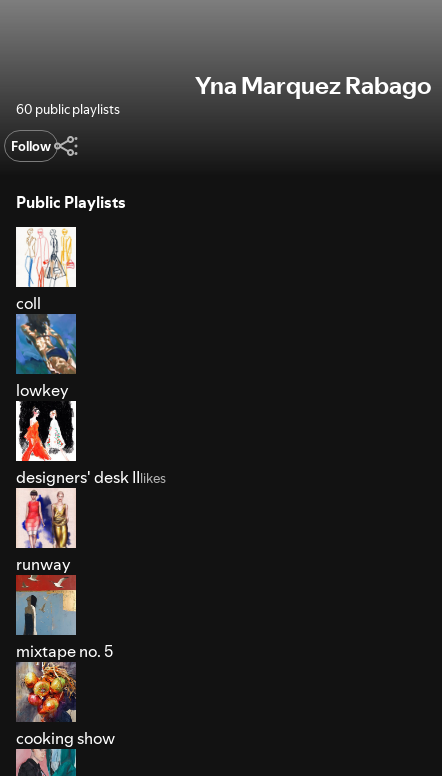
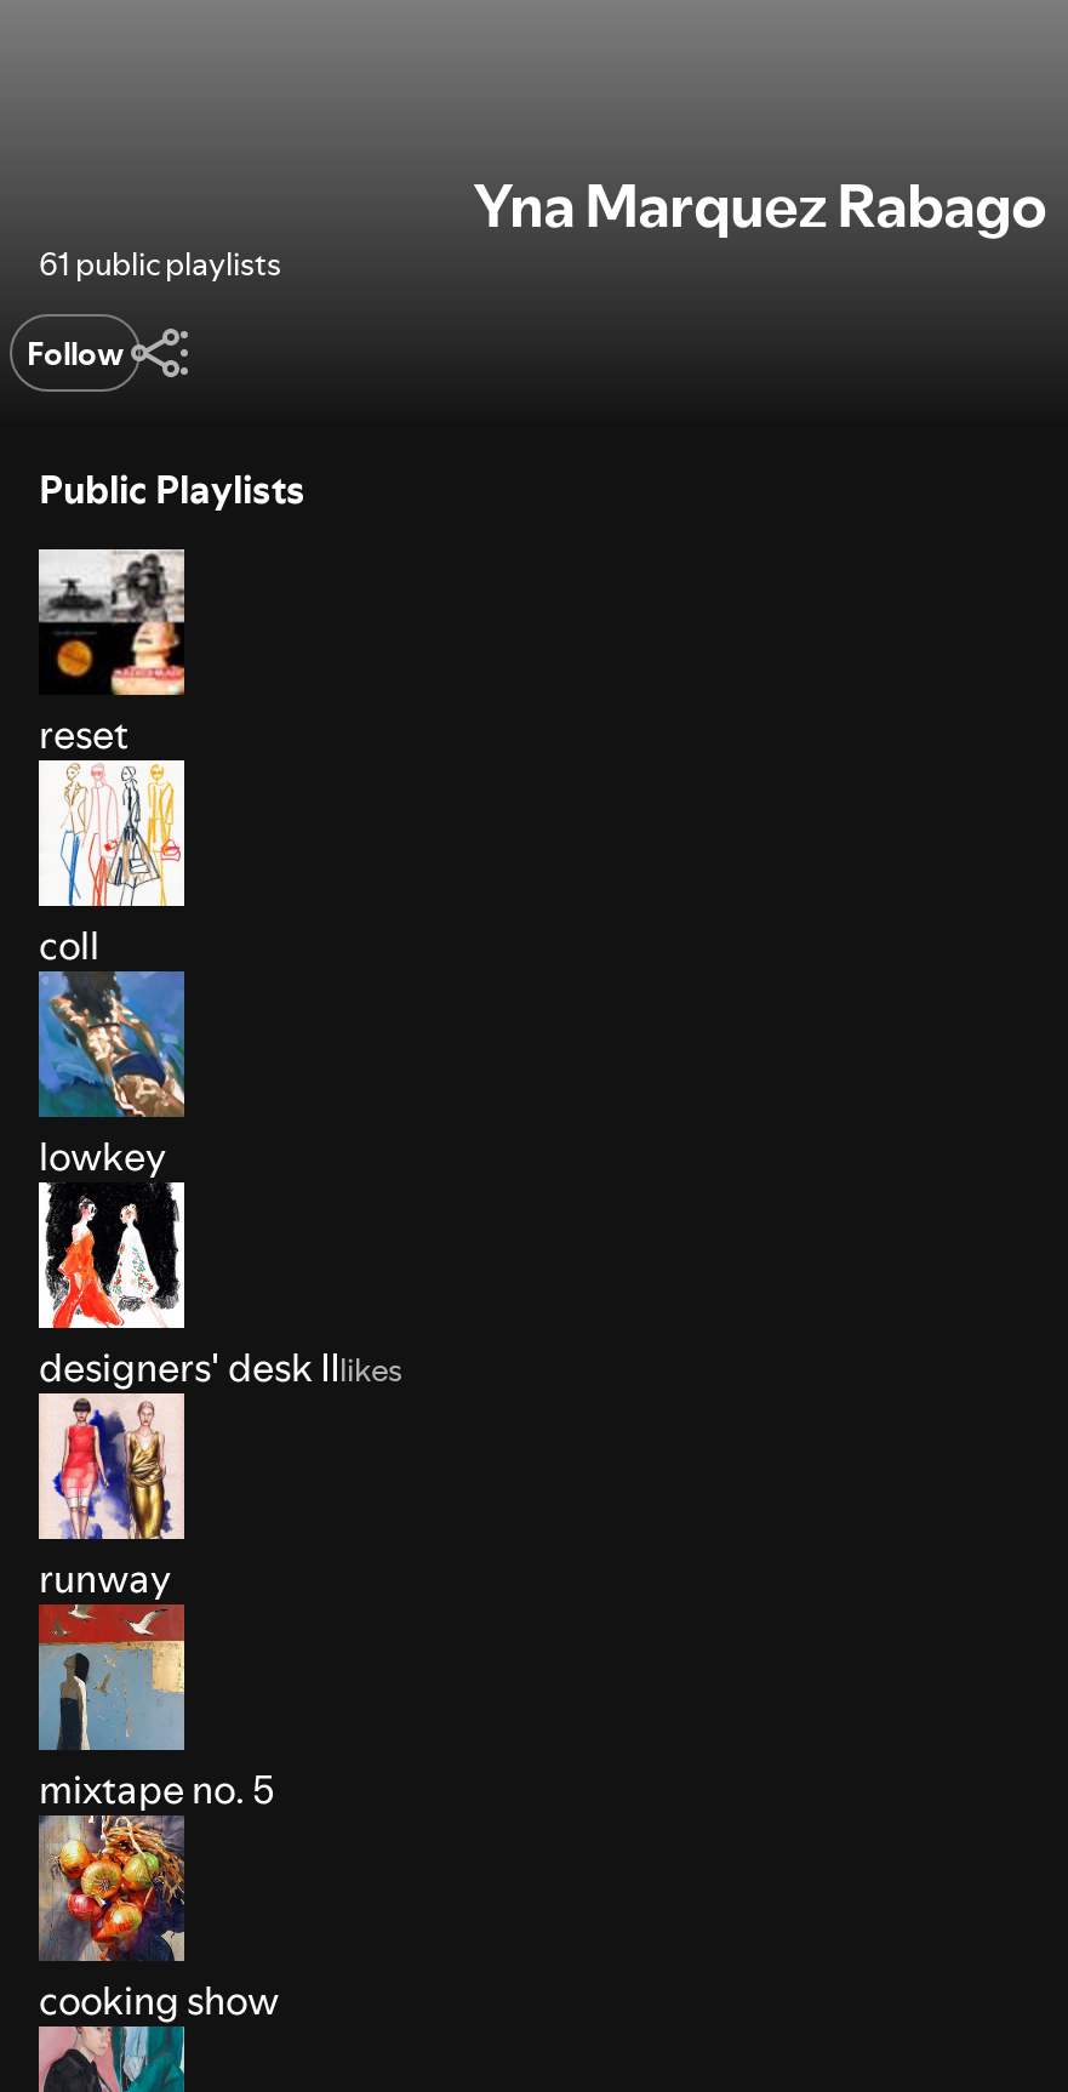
[16,100,120,118] 60 public playlists -> [39,241,281,285] 61 public playlists
none -> [39,549,187,759] [image] | reset

